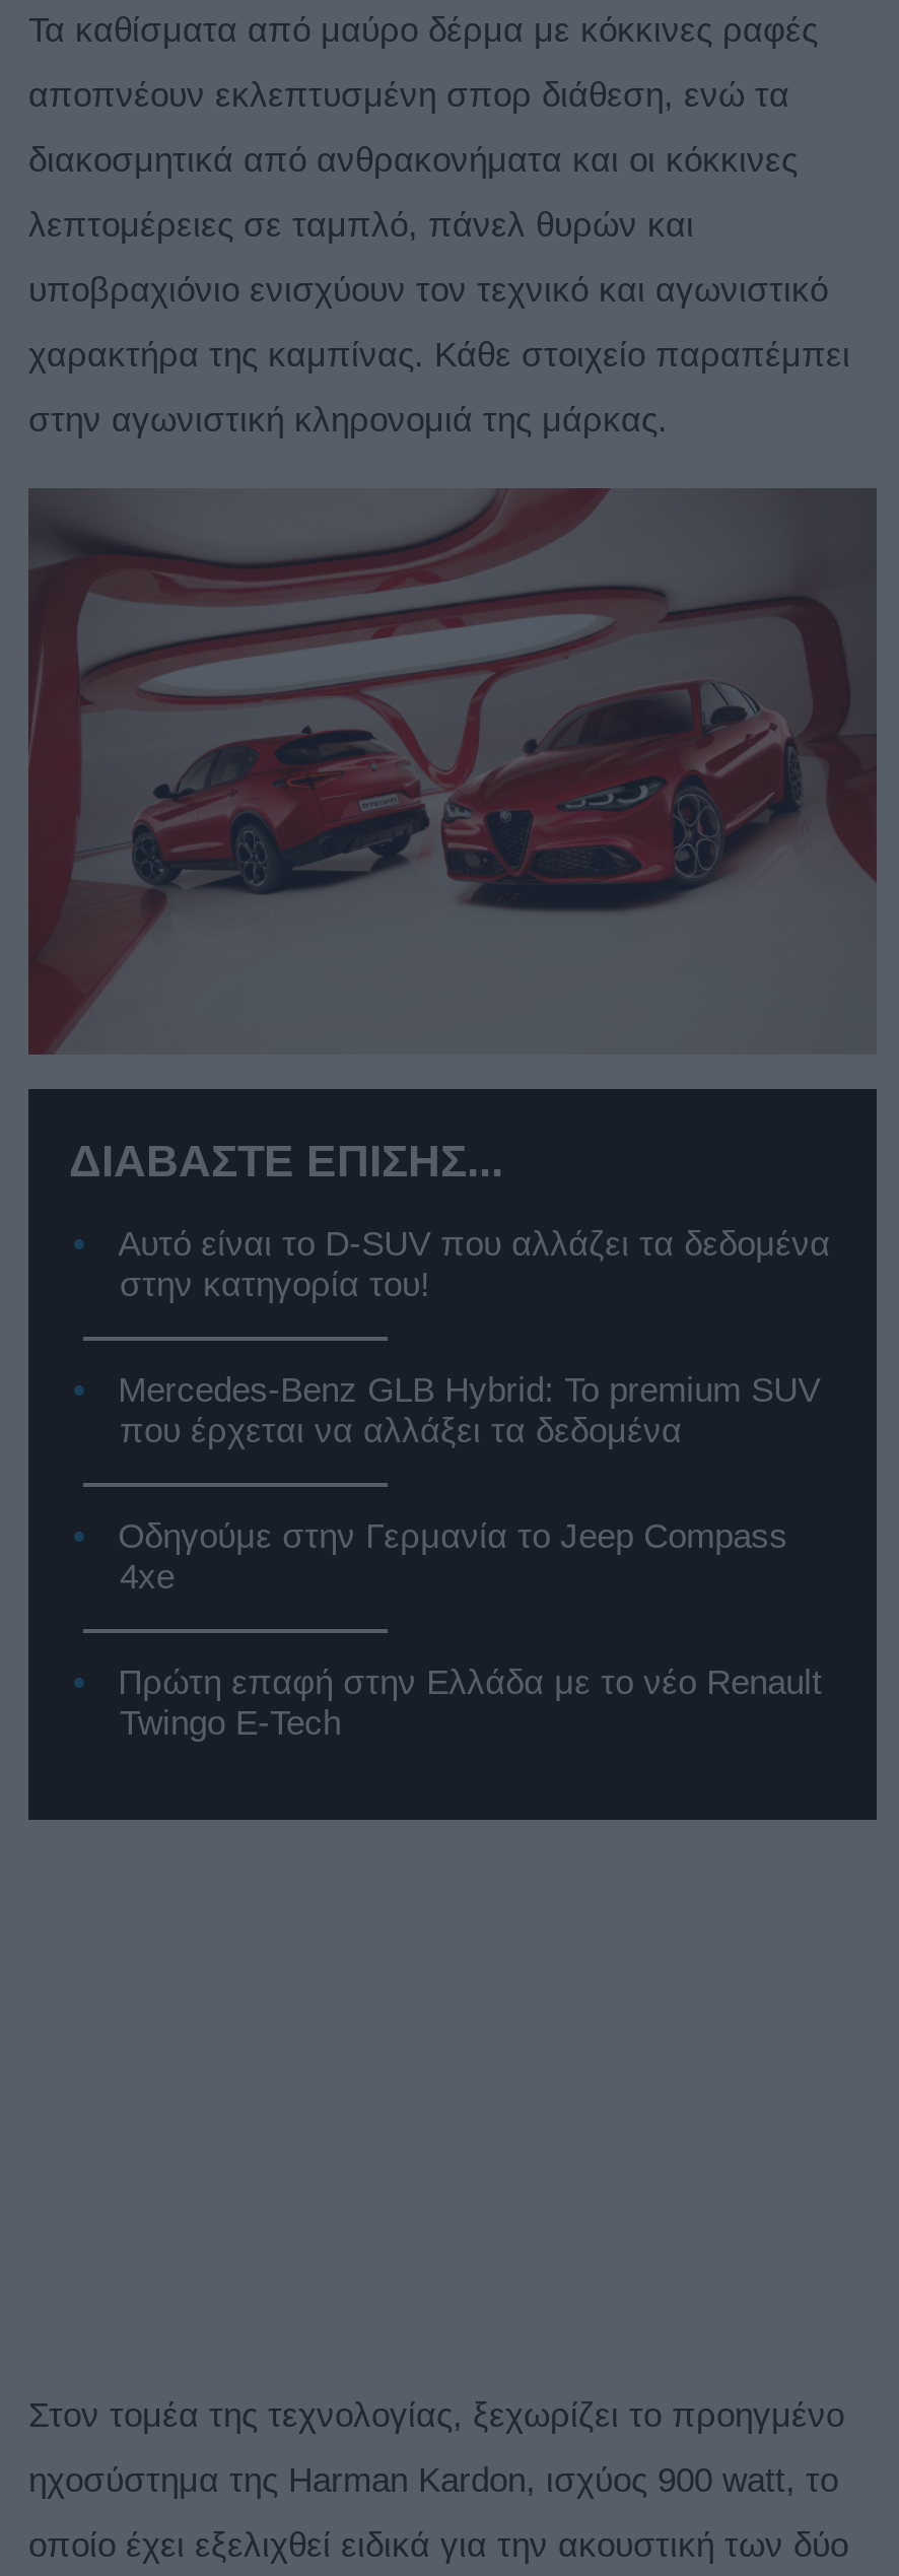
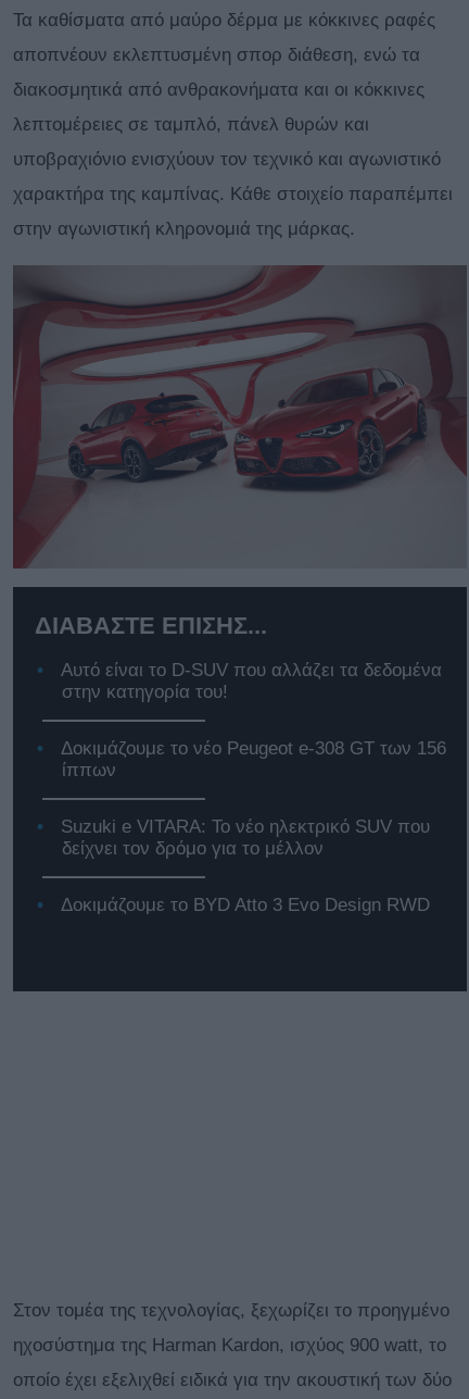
[118,1371,820,1450] Mercedes-Benz GLB Hybrid: Το premium SUV | που έρχεται να αλλάξει τα δεδομένα -> [61,738,446,780] Δοκιμάζουμε το νέο Peugeot e-308 GT των 156 | ίππων
[118,1517,788,1597] Οδηγούμε στην Γερμανία το Jeep Compass | 4xe -> [61,816,430,859] Suzuki e VITARA: Το νέο ηλεκτρικό SUV που | δείχνει τον δρόμο για το μέλλον
[118,1664,822,1743] Πρώτη επαφή στην Ελλάδα με το νέο Renault | Twingo E-Tech -> [61,895,430,915] Δοκιμάζουμε το BYD Atto 3 Evo Design RWD

